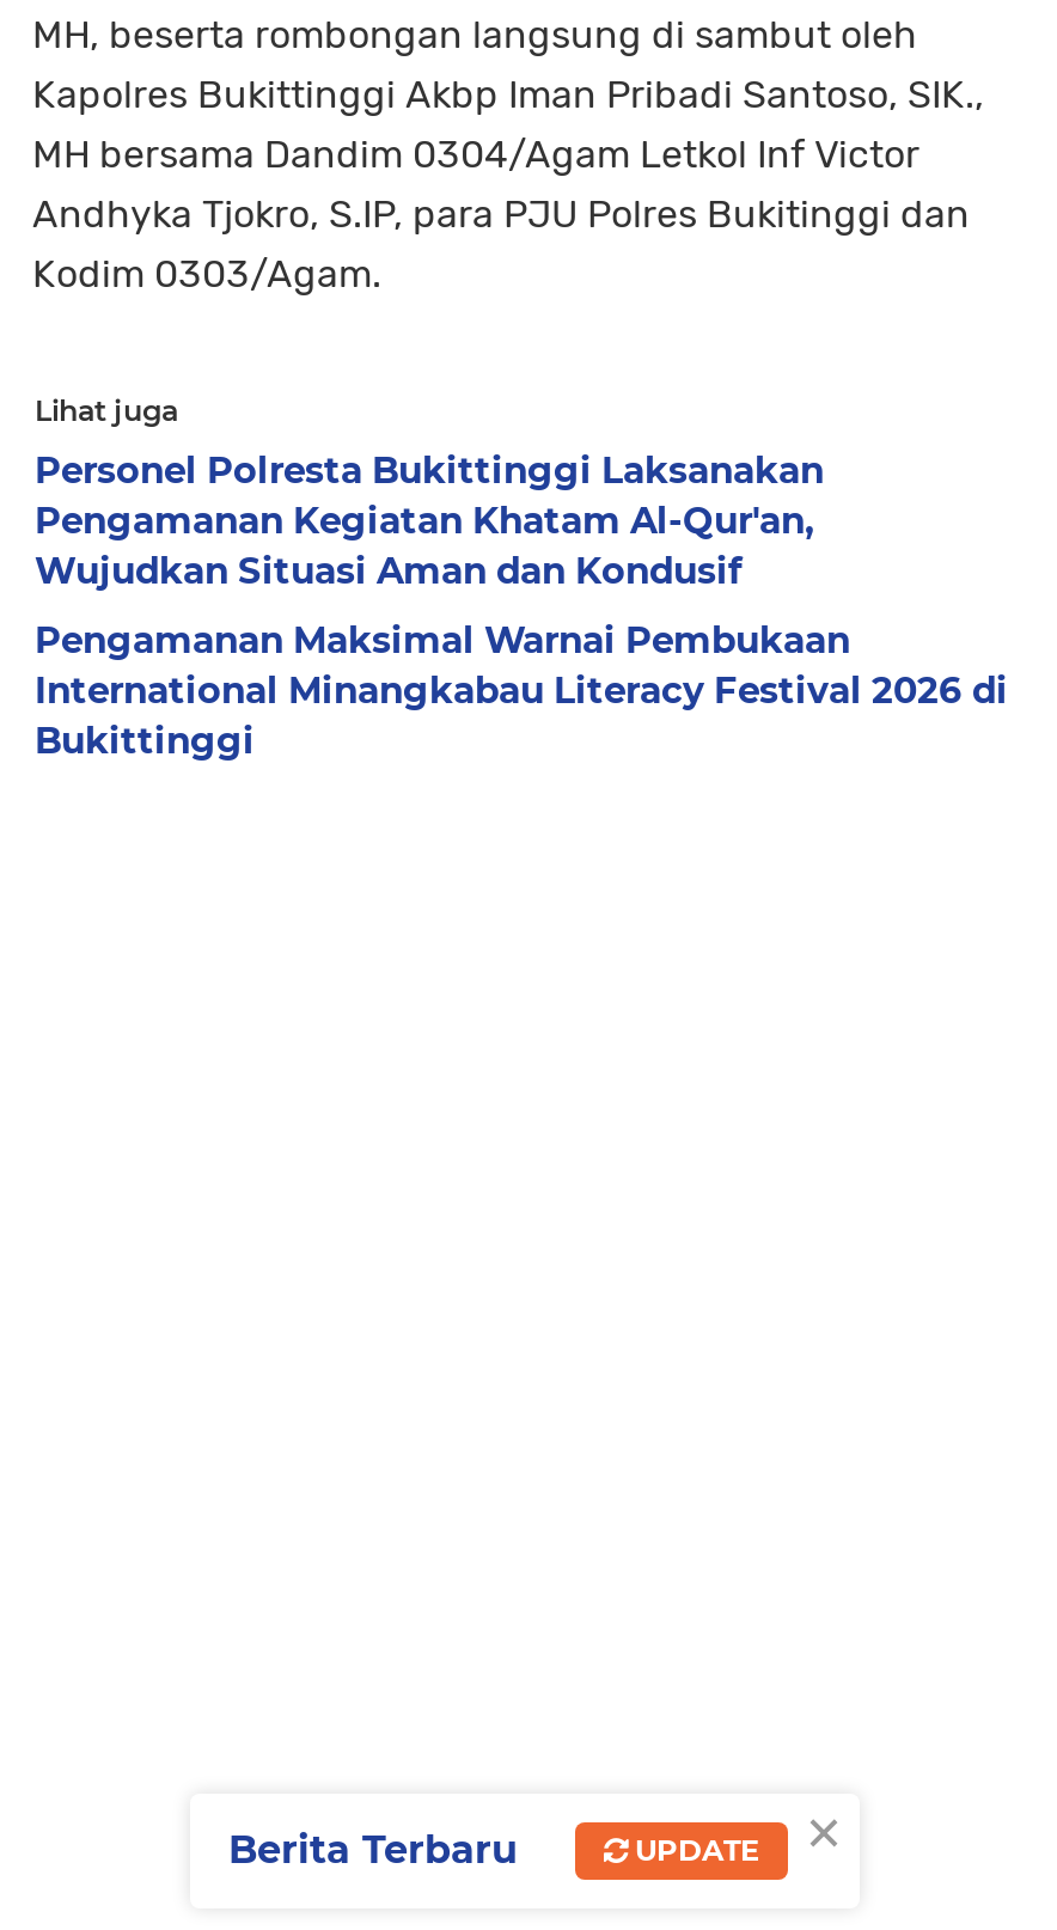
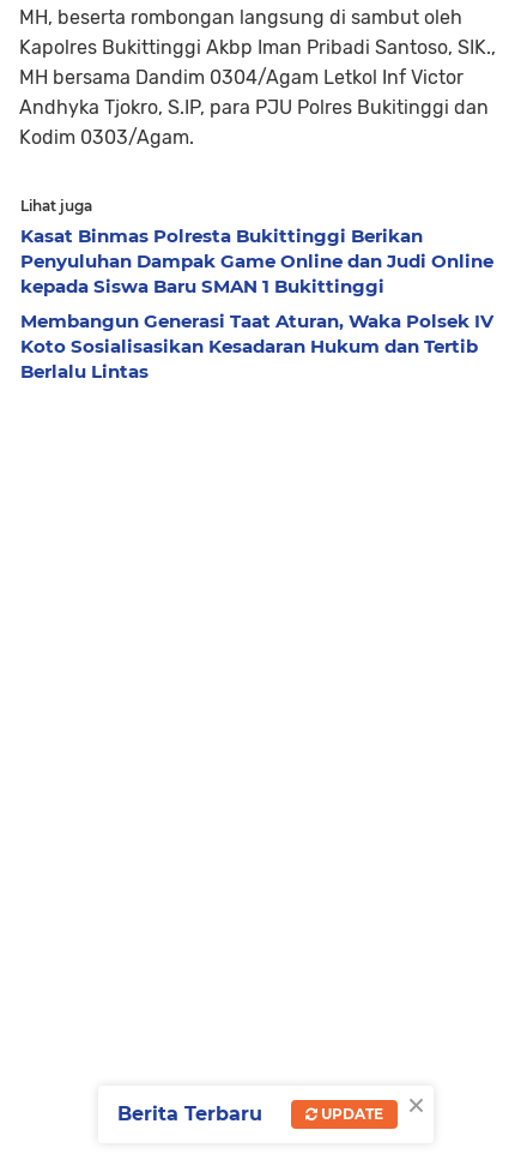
[35,447,824,593] Personel Polresta Bukittinggi Laksanakan | Pengamanan Kegiatan Khatam Al-Qur'an, | Wujudkan Situasi Aman dan Kondusif -> [20,224,493,297] Kasat Binmas Polresta Bukittinggi Berikan | Penyuluhan Dampak Game Online dan Judi Online | kepada Siswa Baru SMAN 1 Bukittinggi
[35,617,1008,763] Pengamanan Maksimal Warnai Pembukaan | International Minangkabau Literacy Festival 2026 di | Bukittinggi -> [20,309,493,383] Membangun Generasi Taat Aturan, Waka Polsek IV | Koto Sosialisasikan Kesadaran Hukum dan Tertib | Berlalu Lintas

